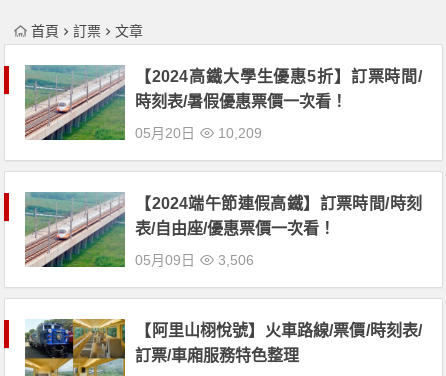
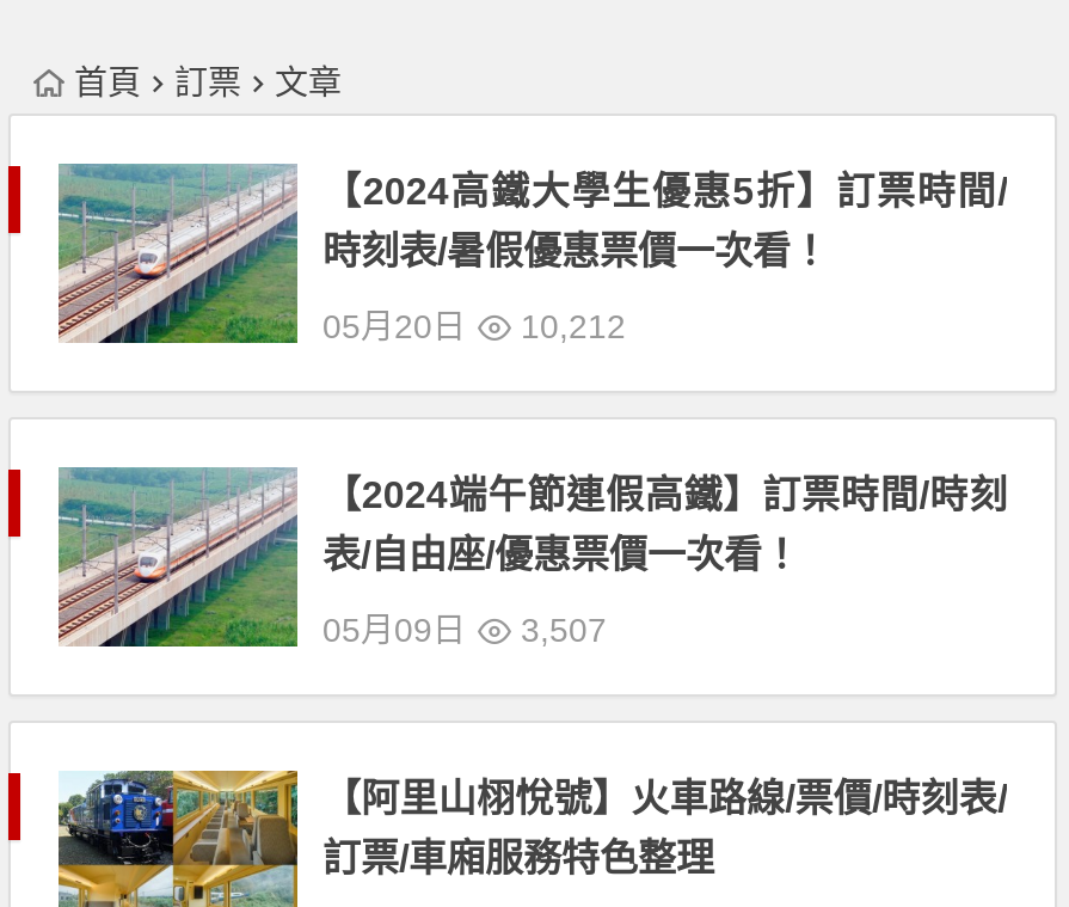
[135,125,262,141] 05月20日 10,209 -> [322,307,626,345] 05月20日 10,212
[135,252,254,268] 05月09日 3,506 -> [322,611,607,649] 05月09日 3,507

